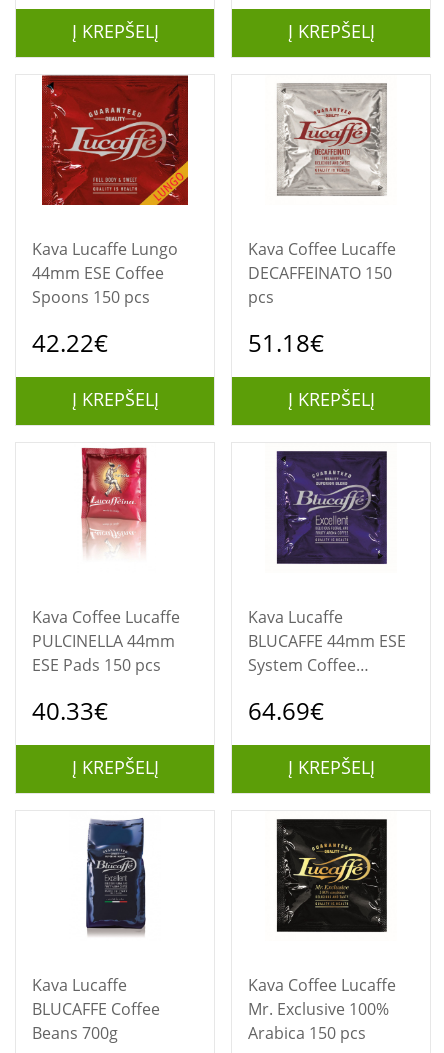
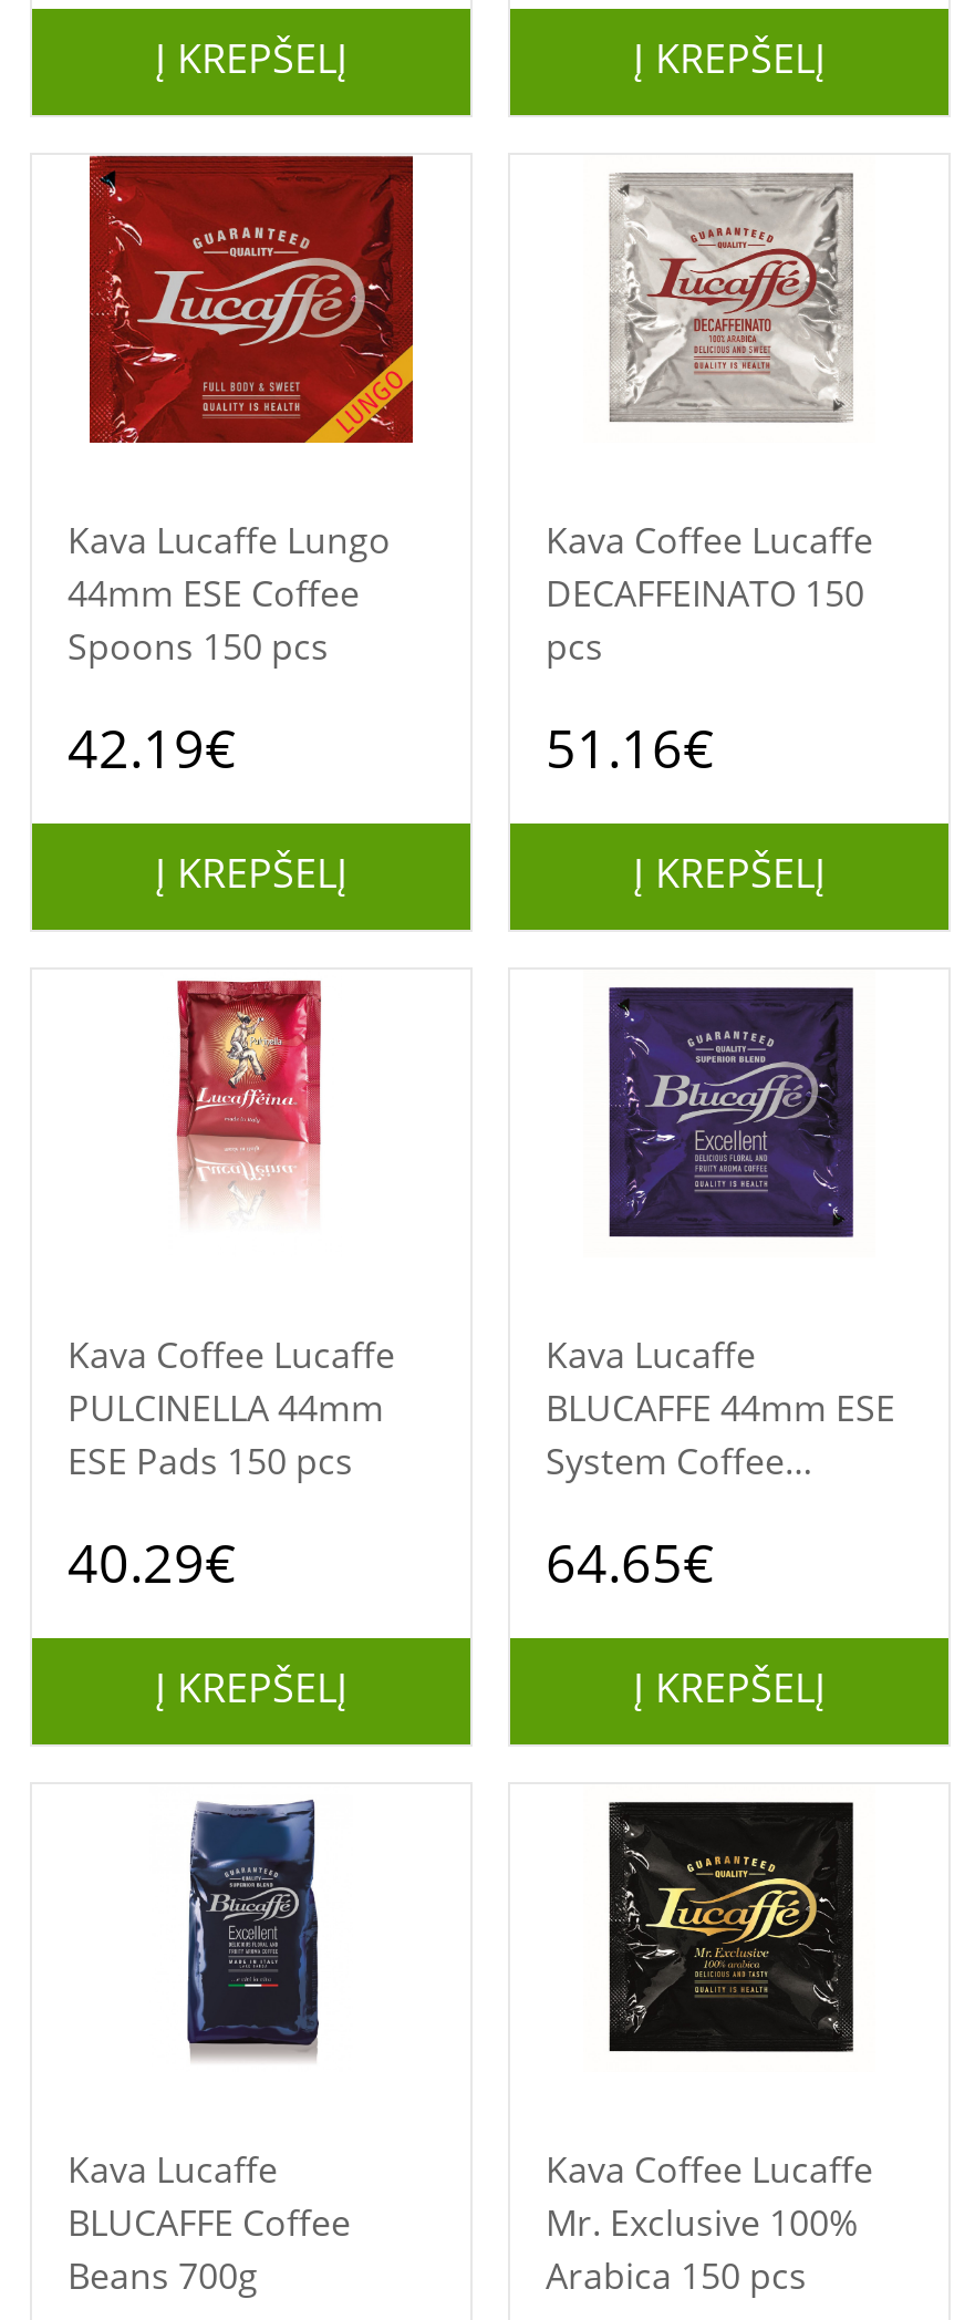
[32,326,108,359] 42.22€ -> [68,711,236,784] 42.19€
[248,326,324,359] 51.18€ -> [546,711,714,784] 51.16€
[32,694,108,727] 40.33€ -> [68,1525,236,1598] 40.29€
[248,694,324,727] 64.69€ -> [546,1525,714,1598] 64.65€

